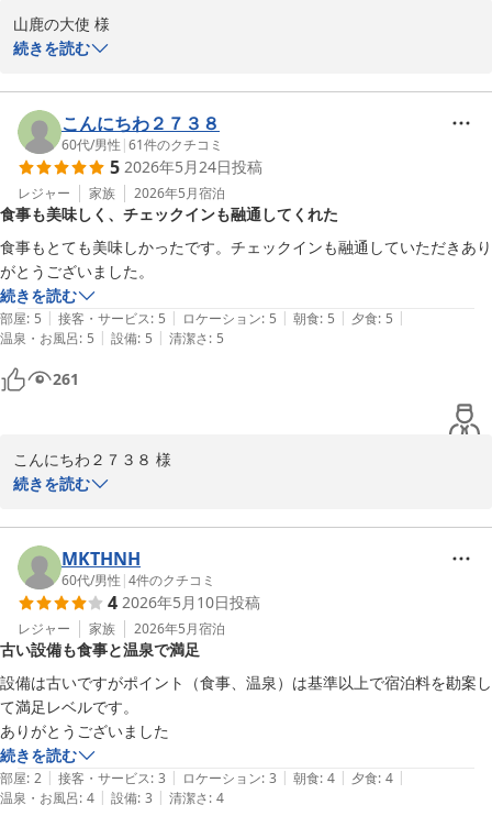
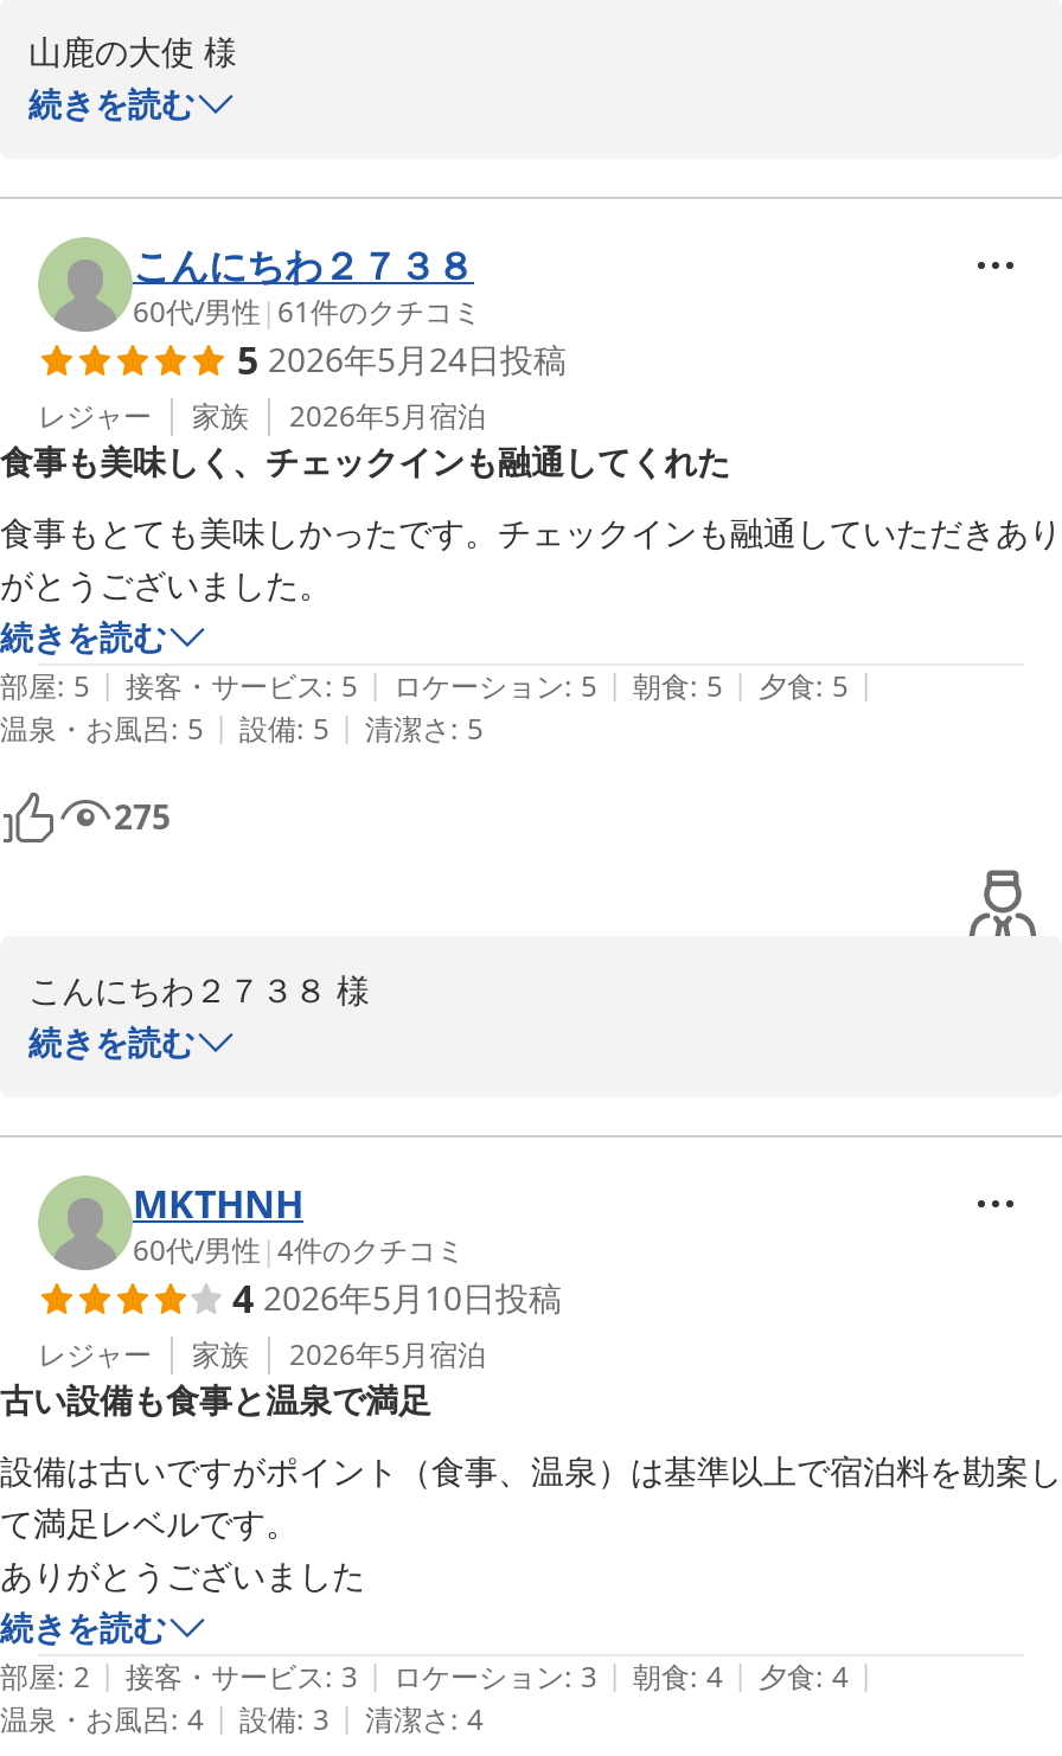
[53,368,79,389] 261 -> [114,794,171,839] 275

